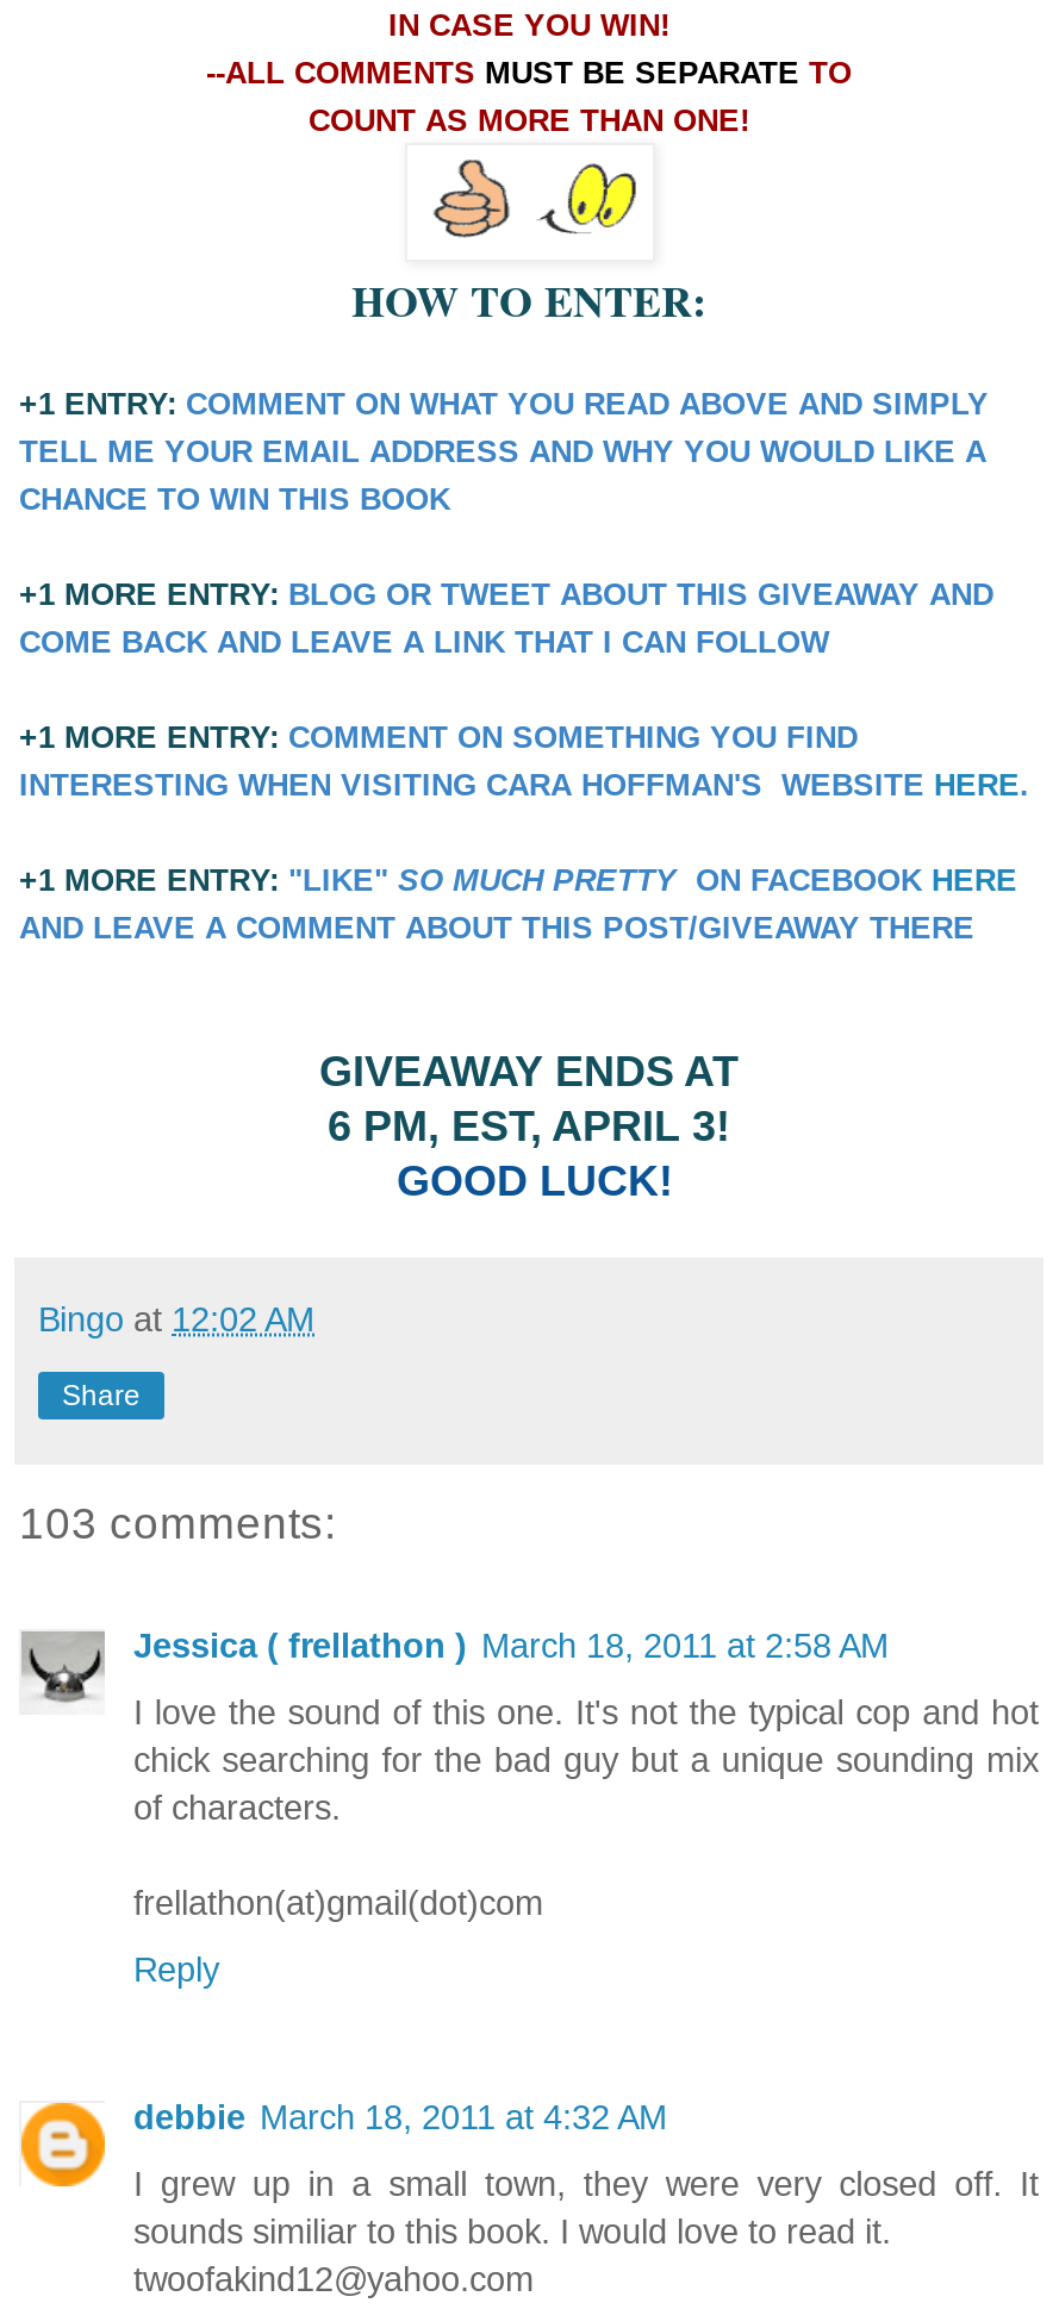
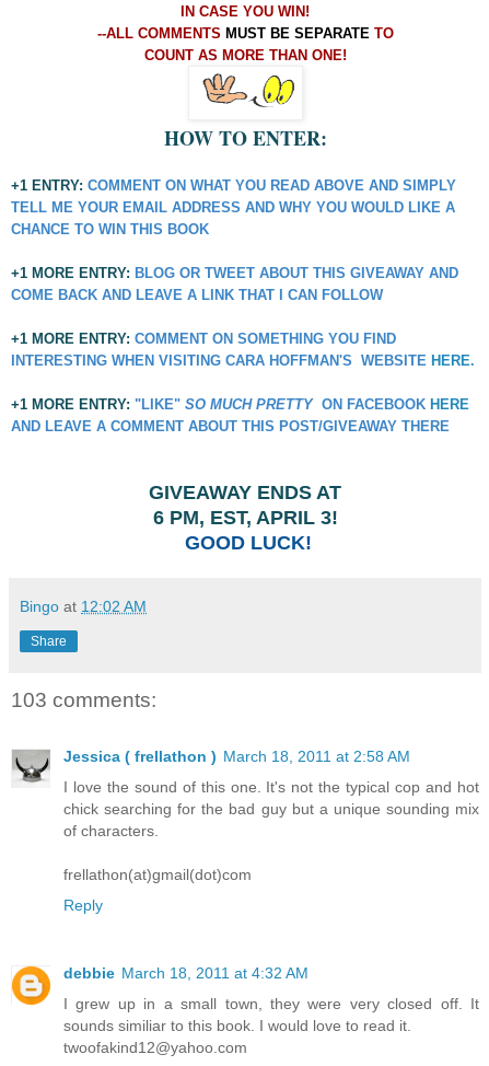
[431,160,534,241] [image] -> [201,73,248,109] [image]

